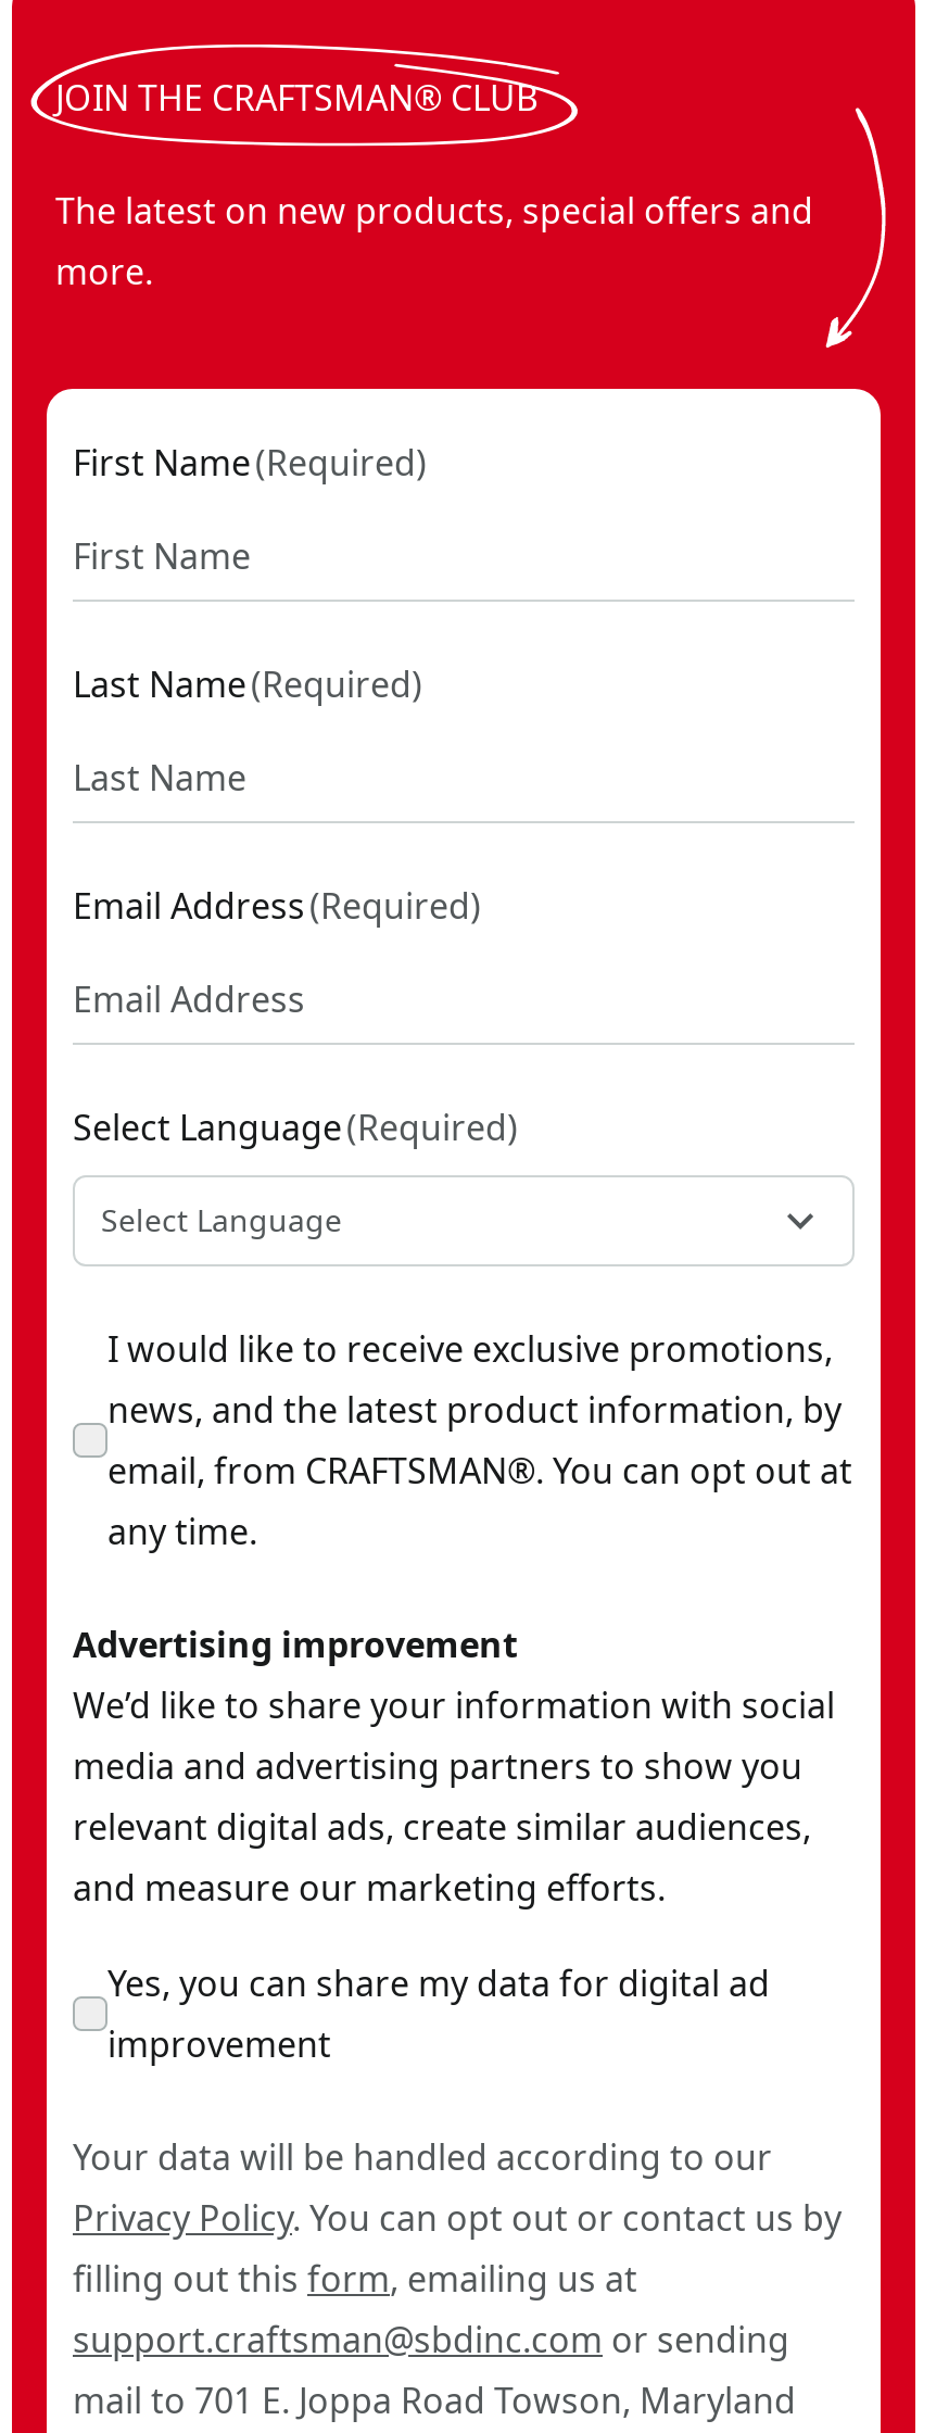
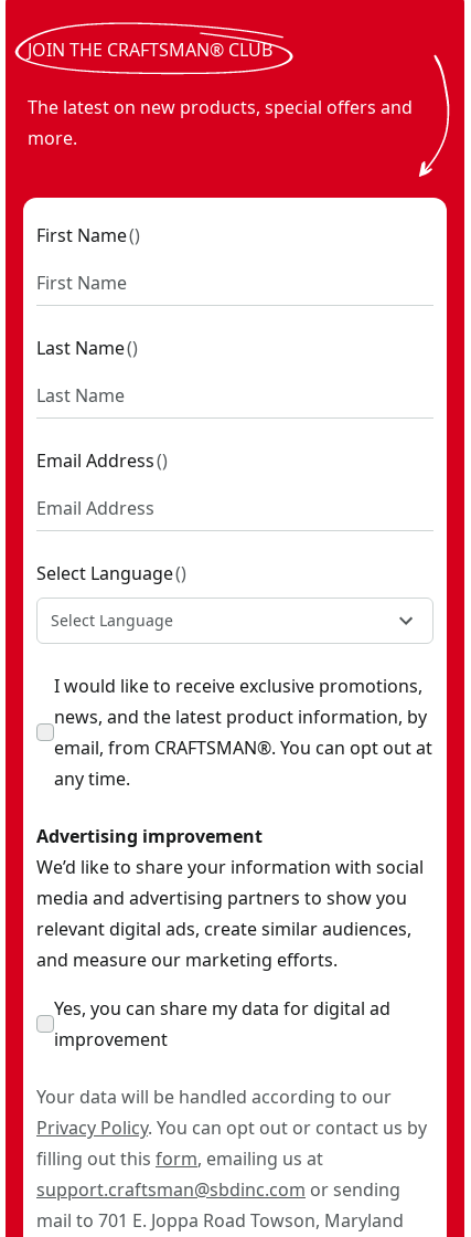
[73,439,427,487] First Name (Required) -> [36,223,140,247] First Name ()
[73,660,422,708] Last Name (Required) -> [36,336,138,360] Last Name ()
[73,882,481,930] Email Address (Required) -> [36,448,168,473] Email Address ()
[73,1104,518,1151] Select Language (Required) -> [36,561,186,585] Select Language ()

